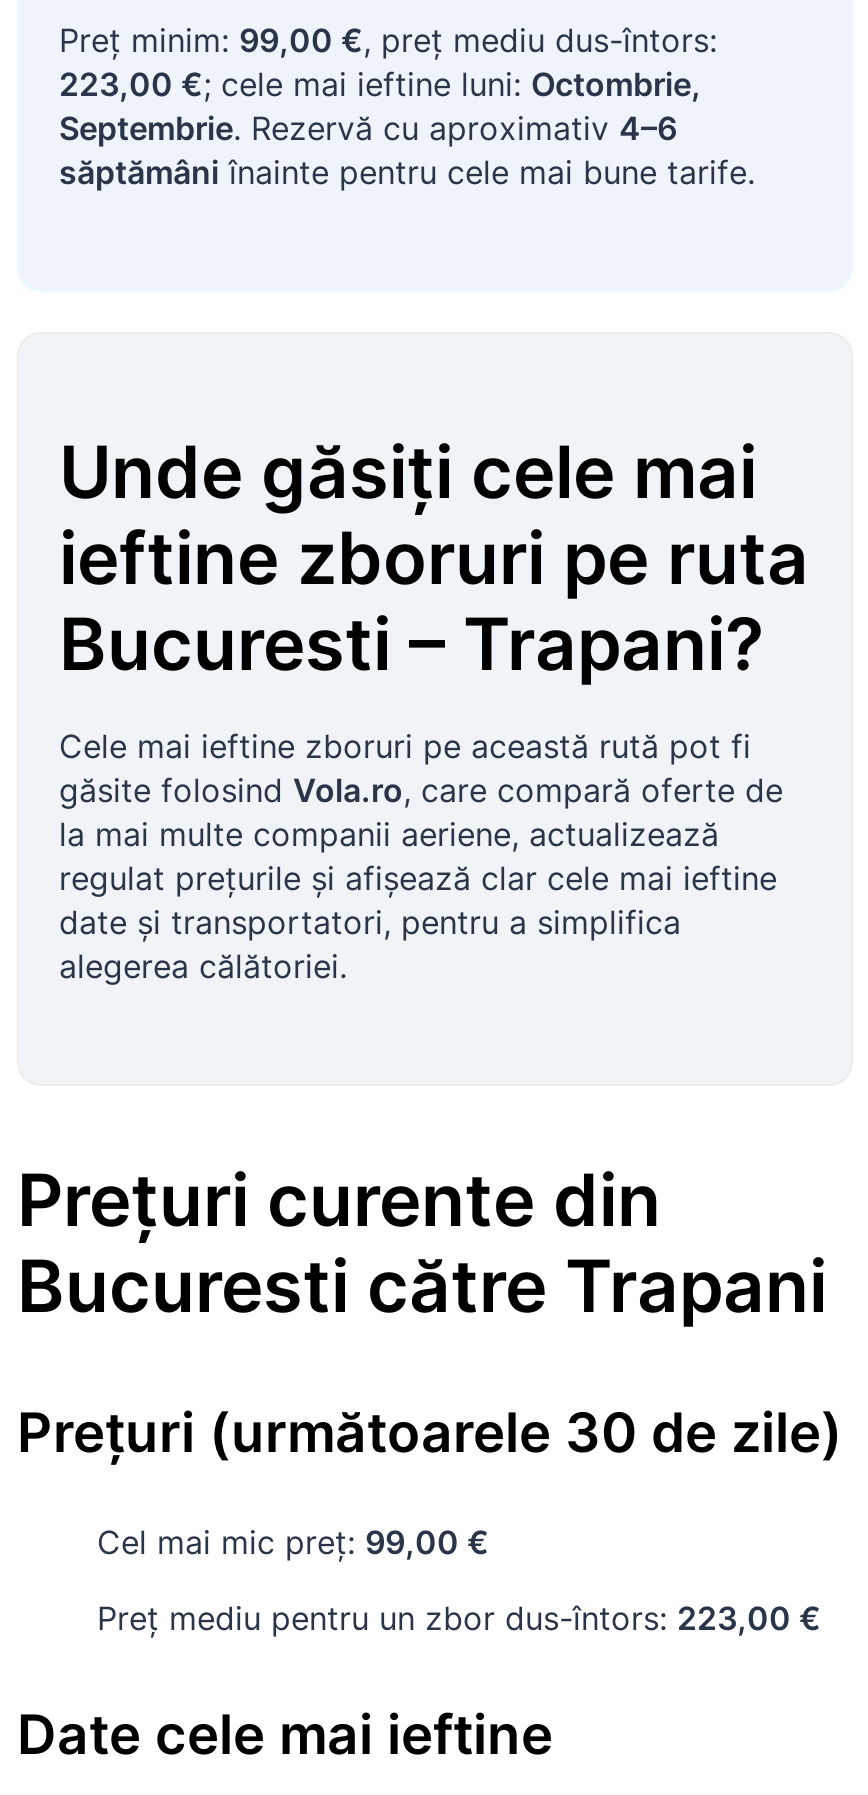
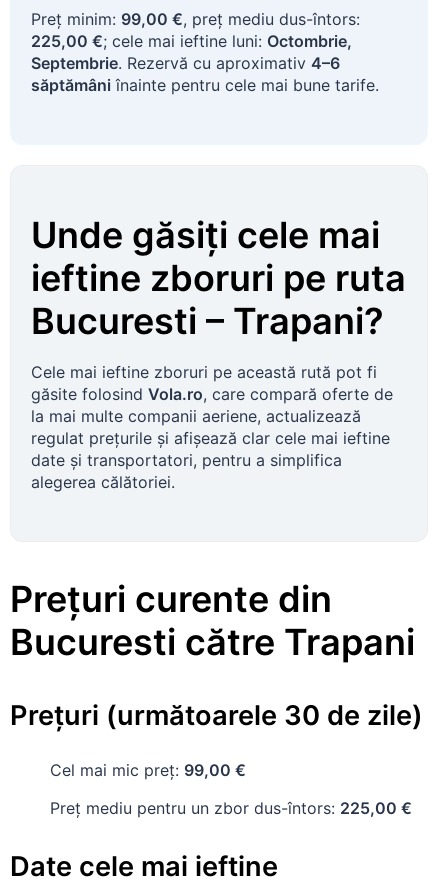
[59,64,701,104] 223,00 €; cele mai ieftine luni: Octombrie, -> [31,31,352,51] 225,00 €; cele mai ieftine luni: Octombrie,
[97,1599,821,1639] Preț mediu pentru un zbor dus-întors: 223,00 € -> [50,798,412,818] Preț mediu pentru un zbor dus-întors: 225,00 €

